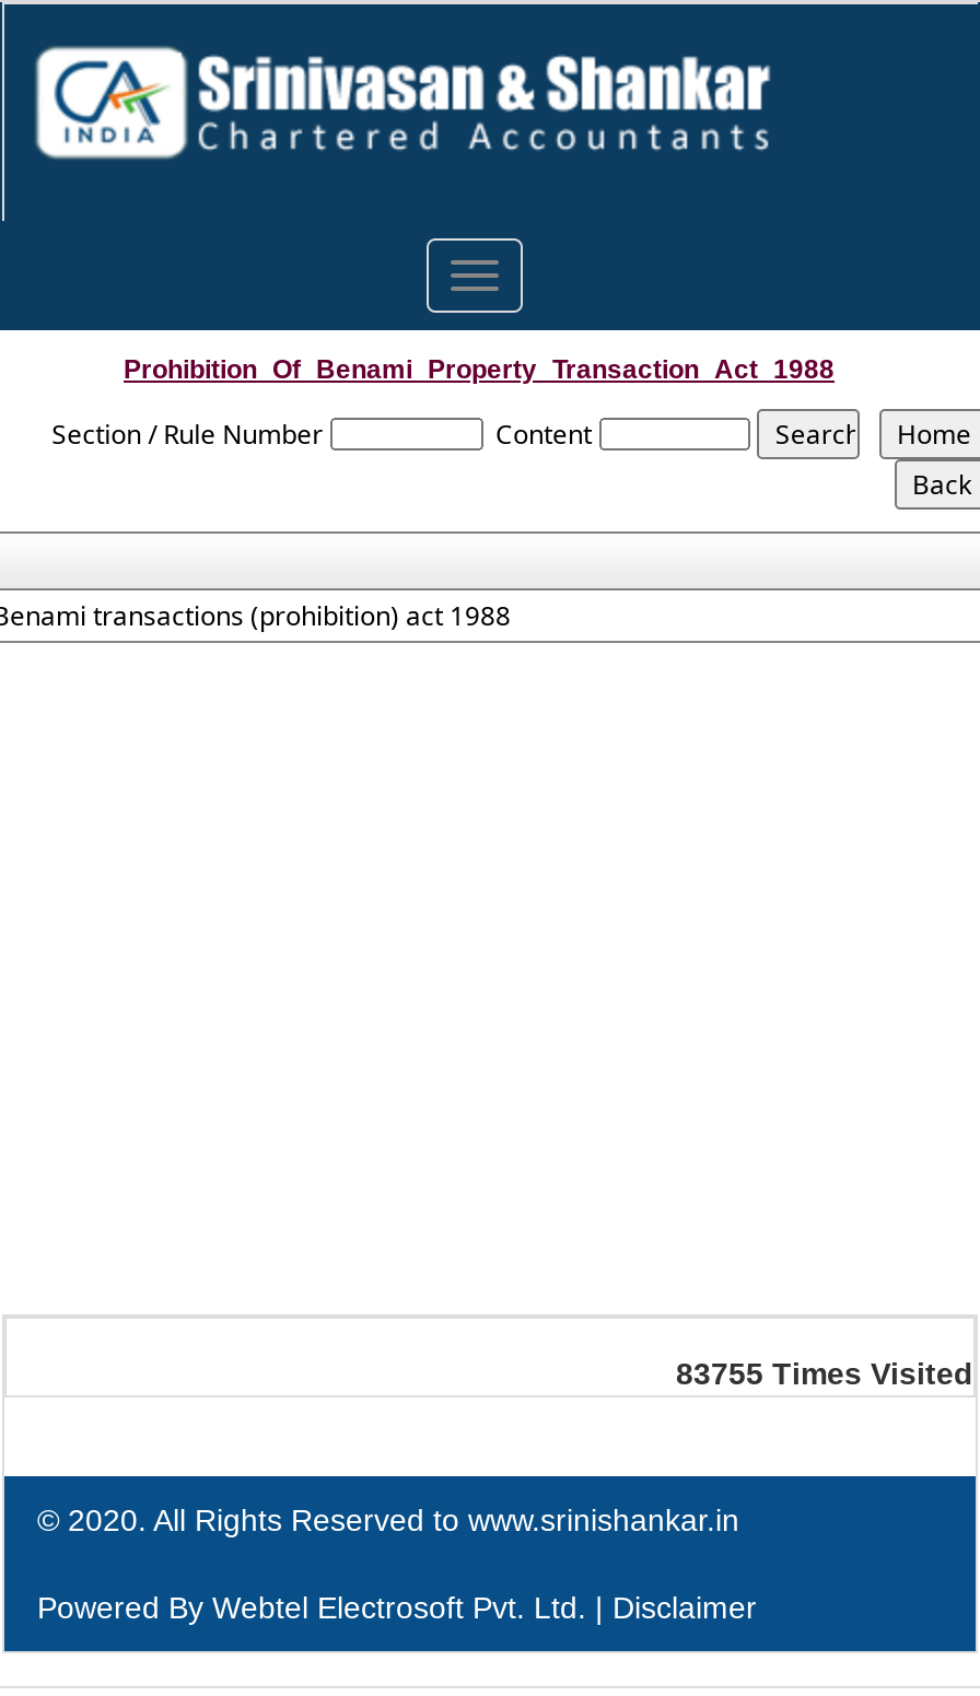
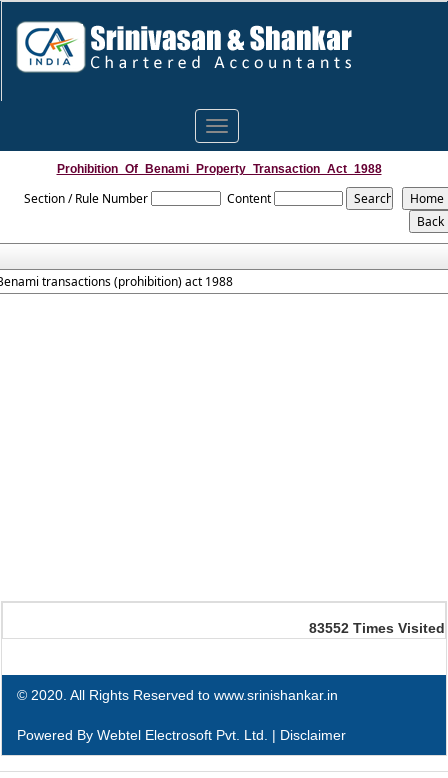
[676,1356,973,1391] 83755 Times Visited -> [309,620,445,636] 83552 Times Visited

